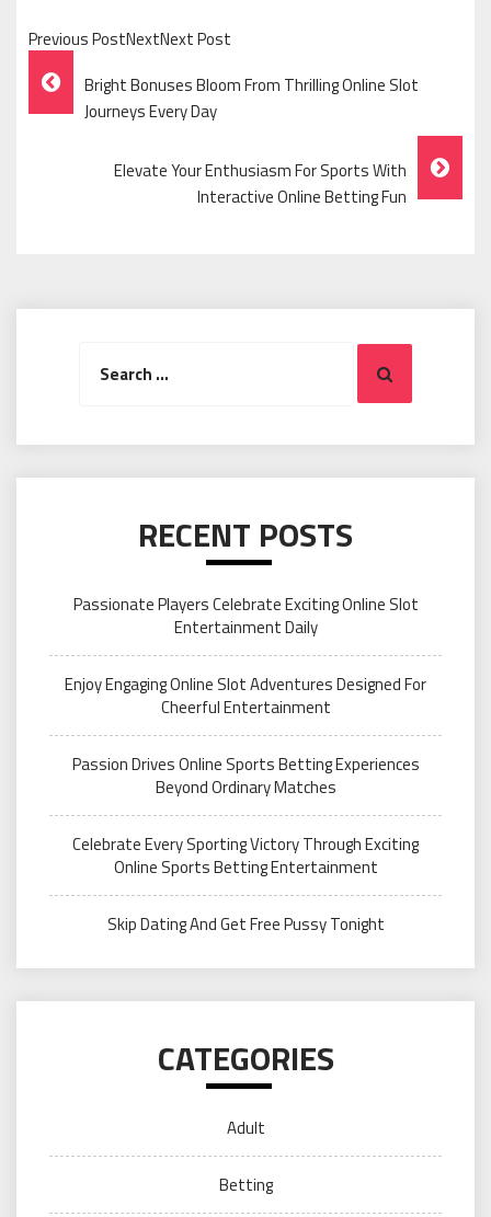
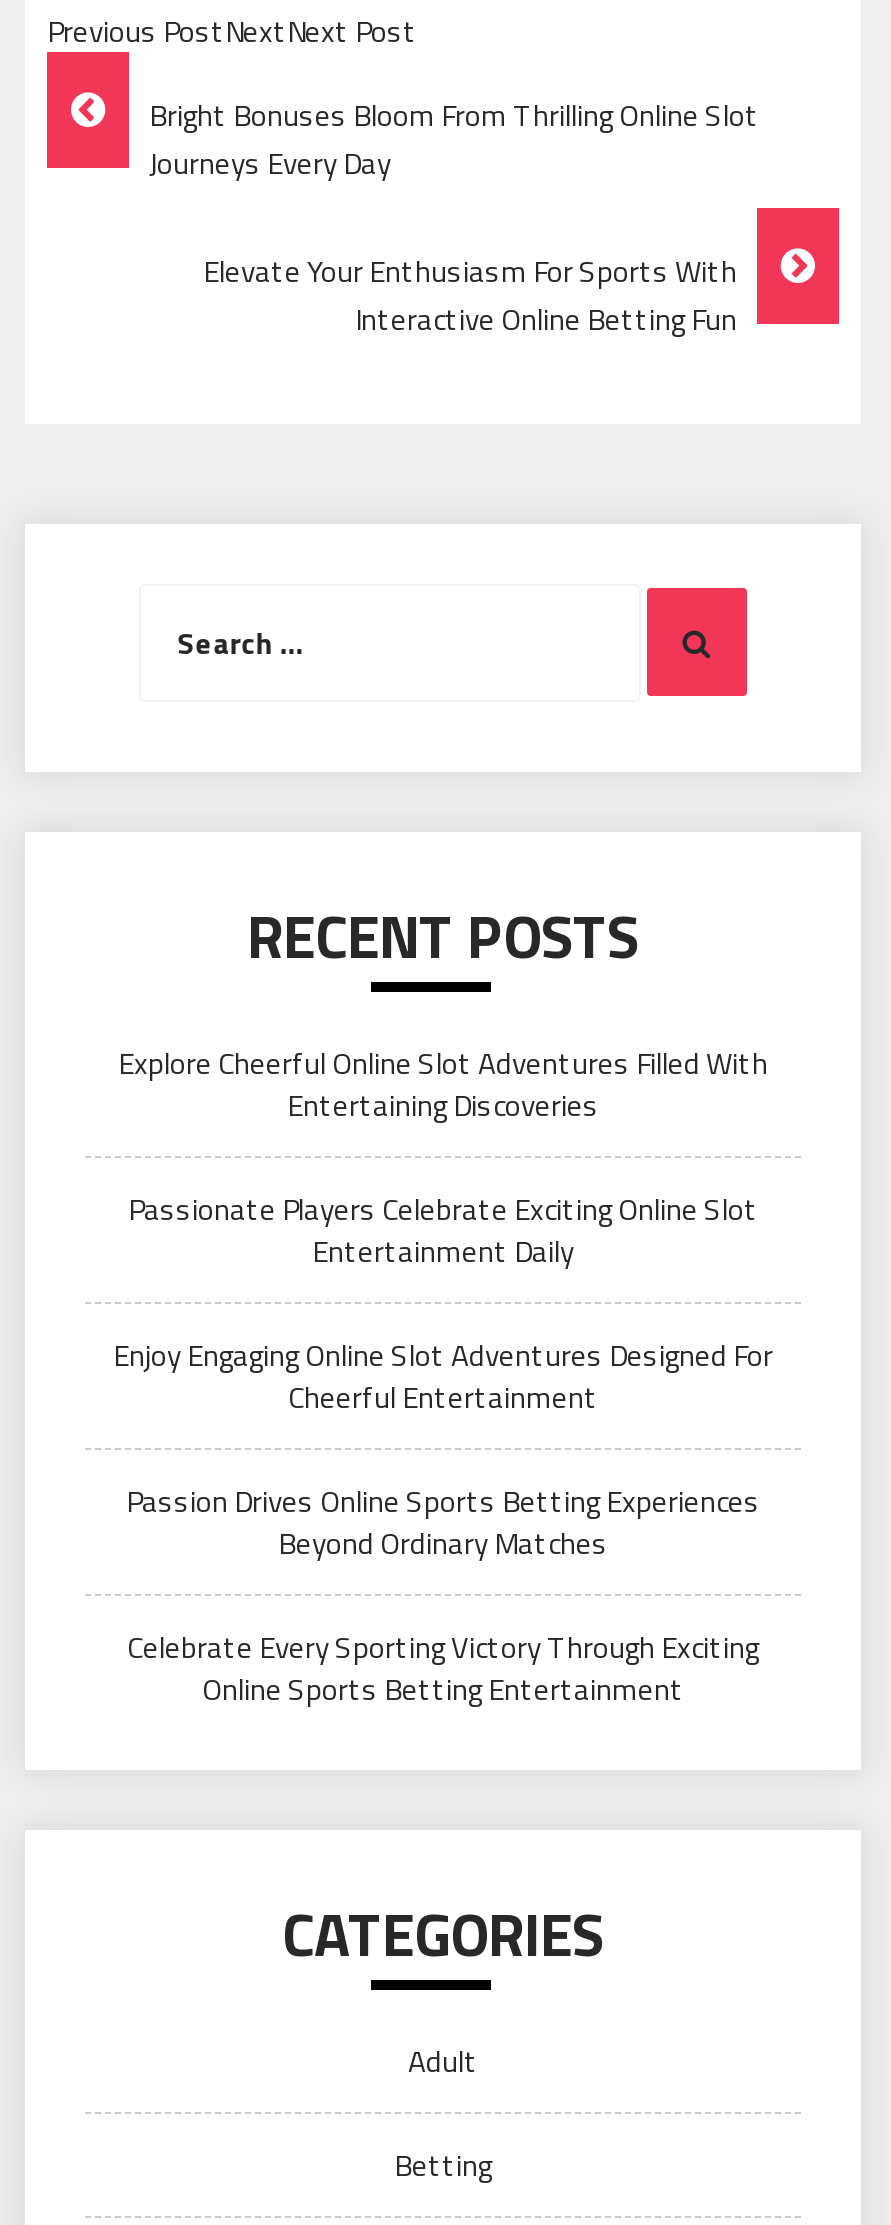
none -> [118,1040,768,1128] Explore Cheerful Online Slot Adventures Filled With | Entertaining Discoveries
moved [65,592,426,880] -> [113,1186,773,1712]: Passionate Players Celebrate Exciting Online Slot | Entertainment Daily | Enjoy Engaging Online Slot Adventures Designed For | Cheerful Entertainment | Passion Drives Online Sports Betting Experiences | Beyond Ordinary Matches | Celebrate Every Sporting Victory Through Exciting | Online Sports Betting Entertainment
[107,911,384,937] Skip Dating And Get Free Pussy Tonight -> none

